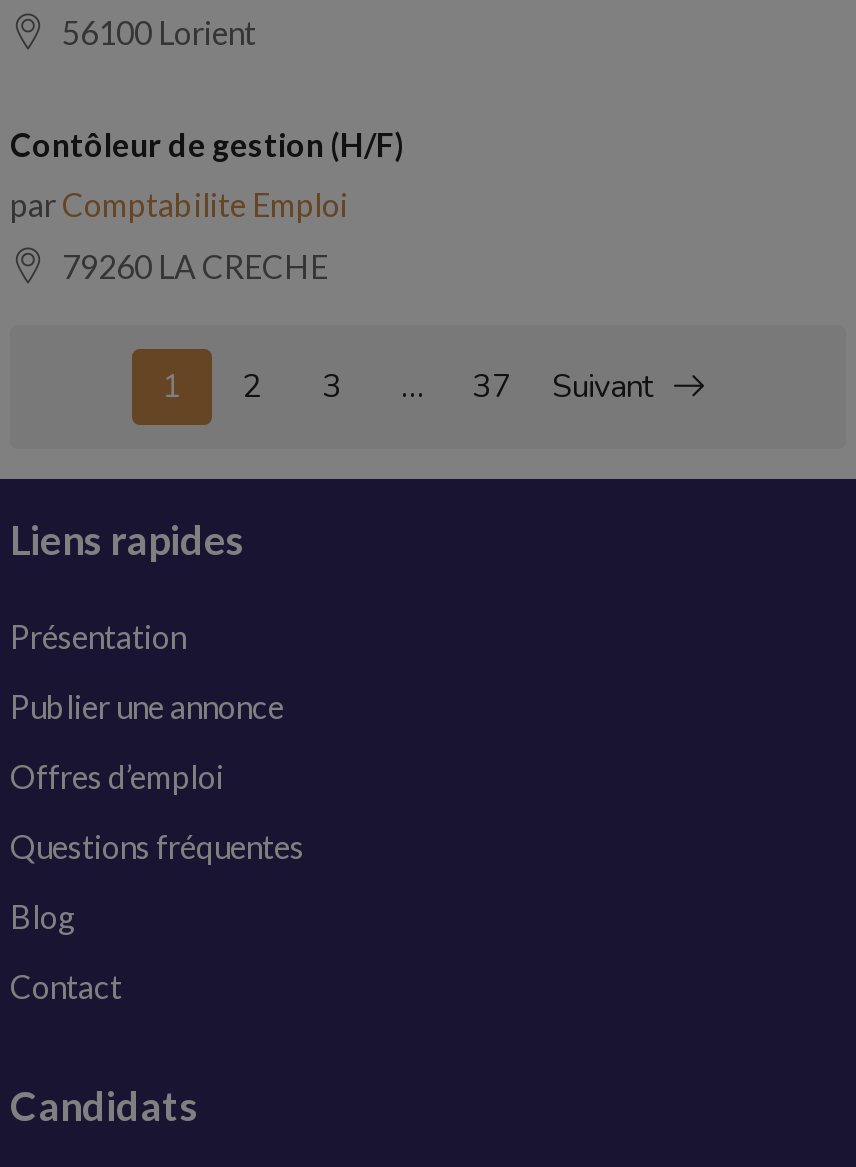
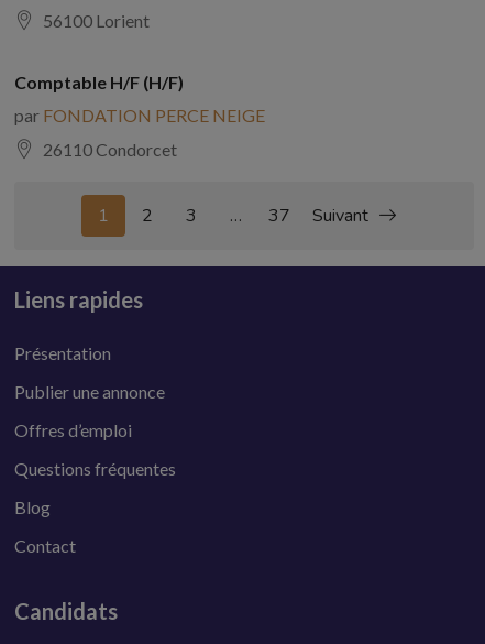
[10,124,404,162] Contôleur de gestion (H/F) -> [14,71,184,92] Comptable H/F (H/F)
[10,184,348,222] par Comptabilite Emploi -> [14,104,265,125] par FONDATION PERCE NEIGE
[62,246,328,284] 79260 LA CRECHE -> [43,138,177,159] 26110 Condorcet

